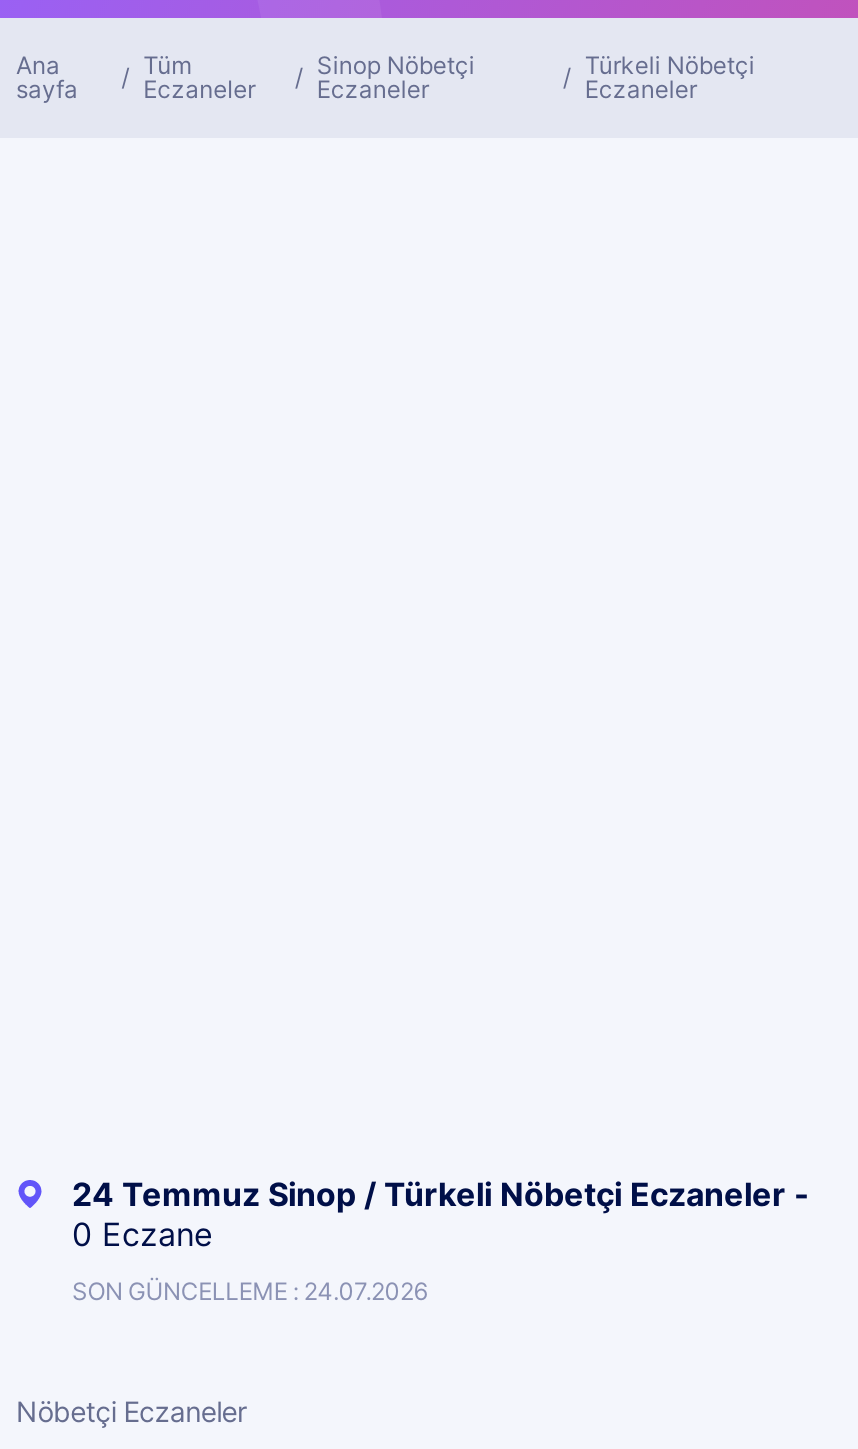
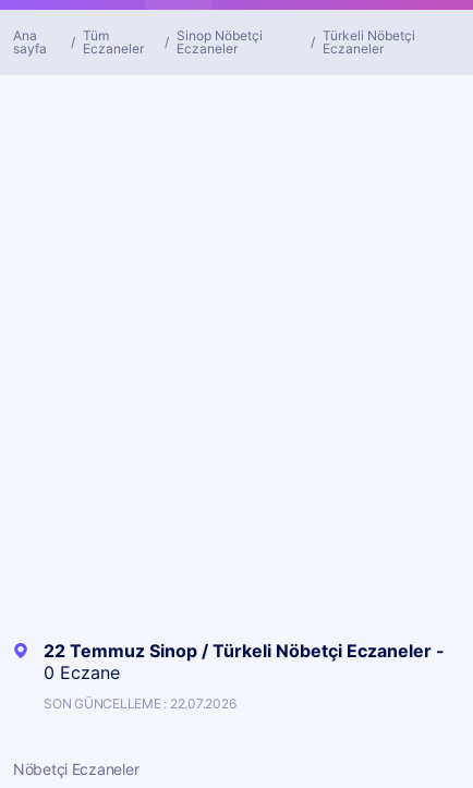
[72,1174,810,1214] 24 Temmuz Sinop / Türkeli Nöbetçi Eczaneler - -> [44,640,445,662] 22 Temmuz Sinop / Türkeli Nöbetçi Eczaneler -
[72,1276,427,1306] SON GÜNCELLEME : 24.07.2026 -> [44,695,236,712] SON GÜNCELLEME : 22.07.2026

